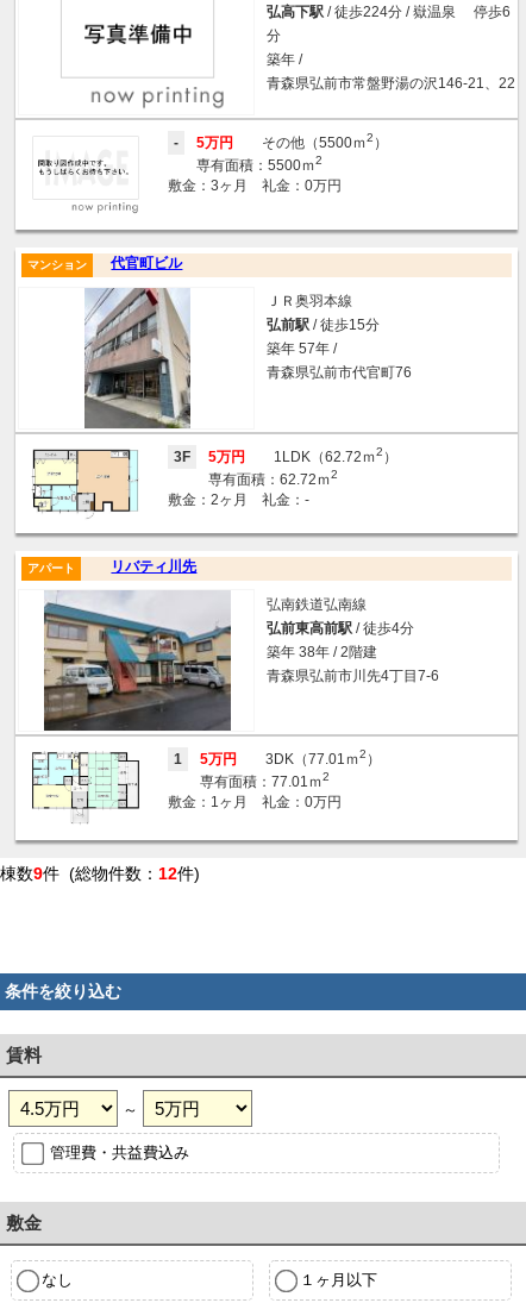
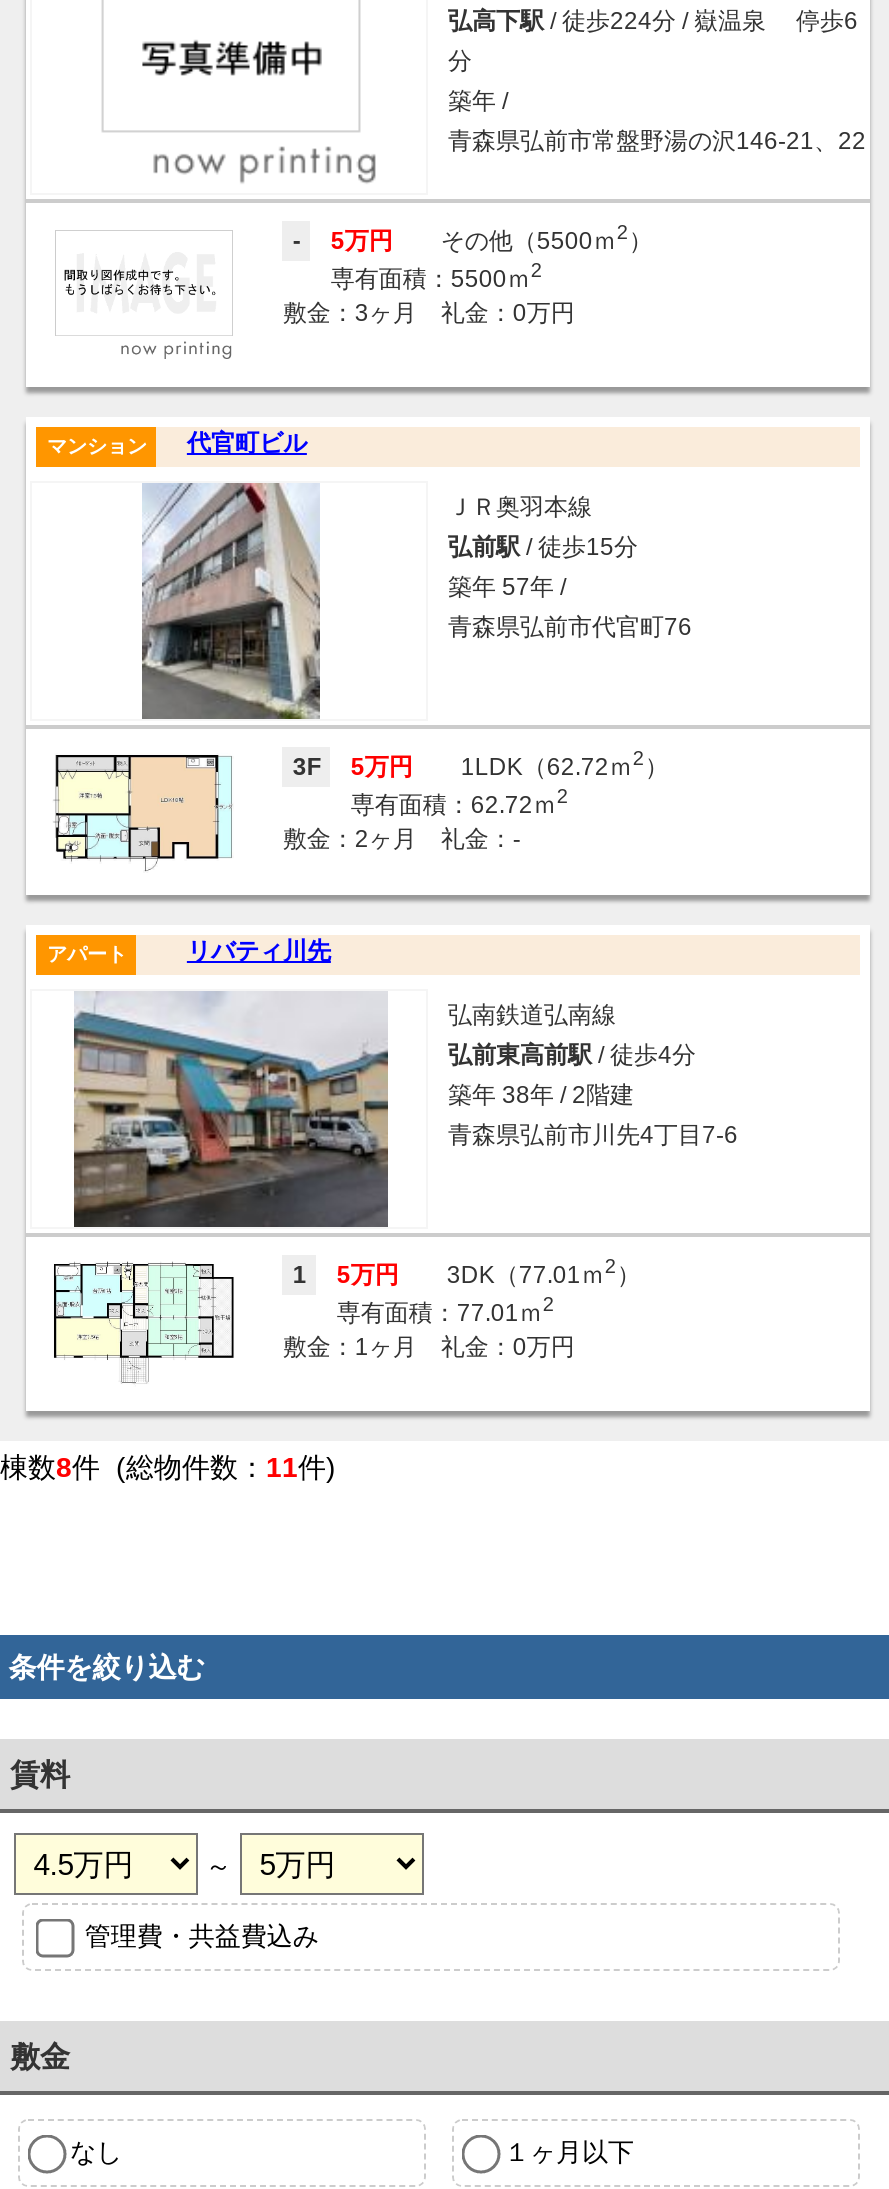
[0,863,200,882] 棟数9件 (総物件数：12件) -> [0,1451,336,1483] 棟数8件 (総物件数：11件)

